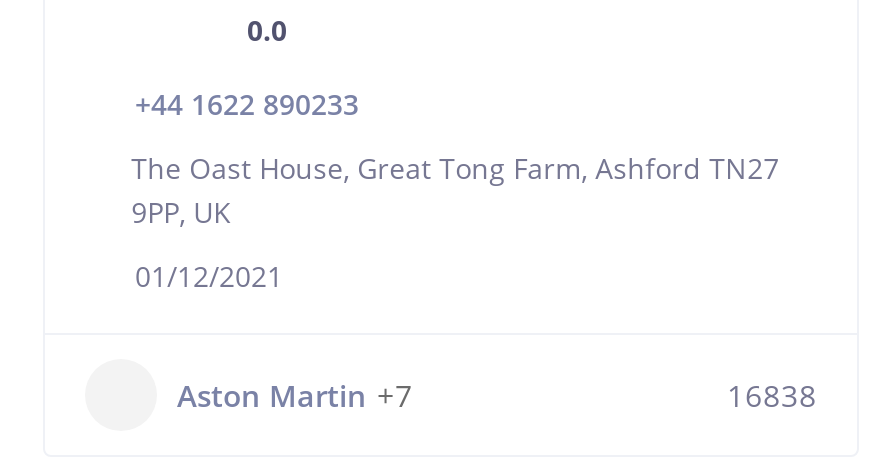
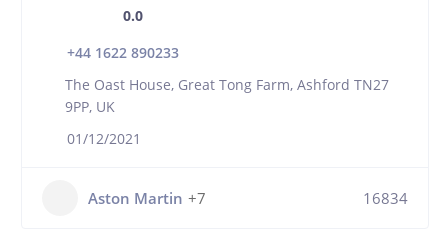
[727,376,817,416] 16838 -> [363,188,408,208] 16834

